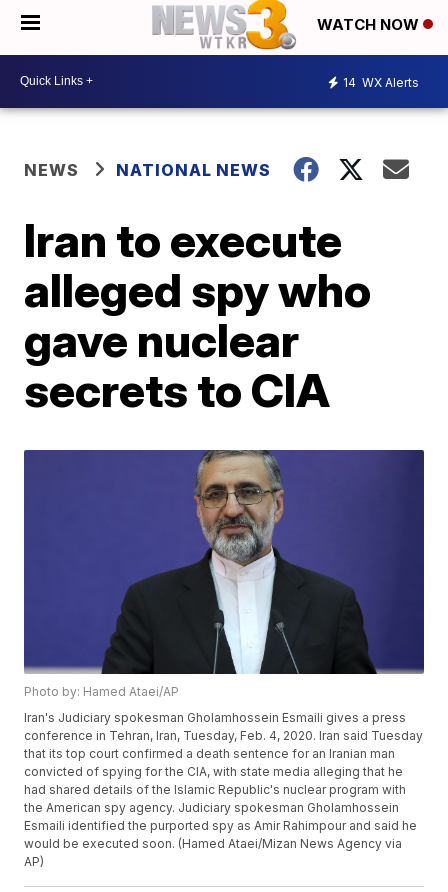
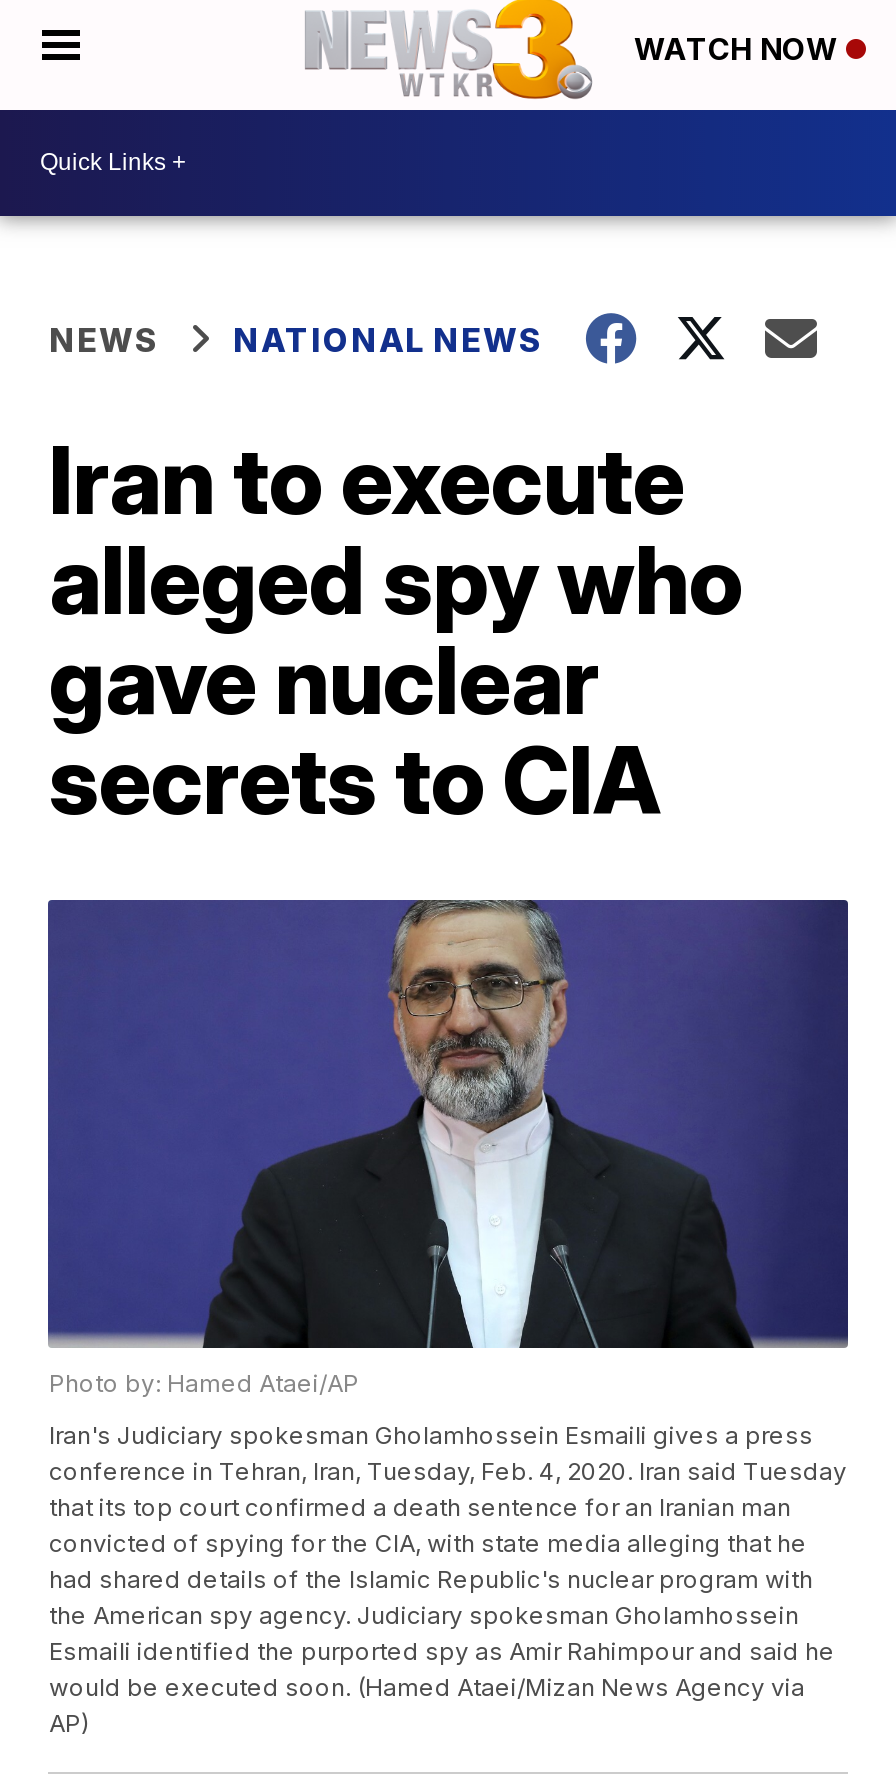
[343,75,419,90] 14 WX Alerts -> none

